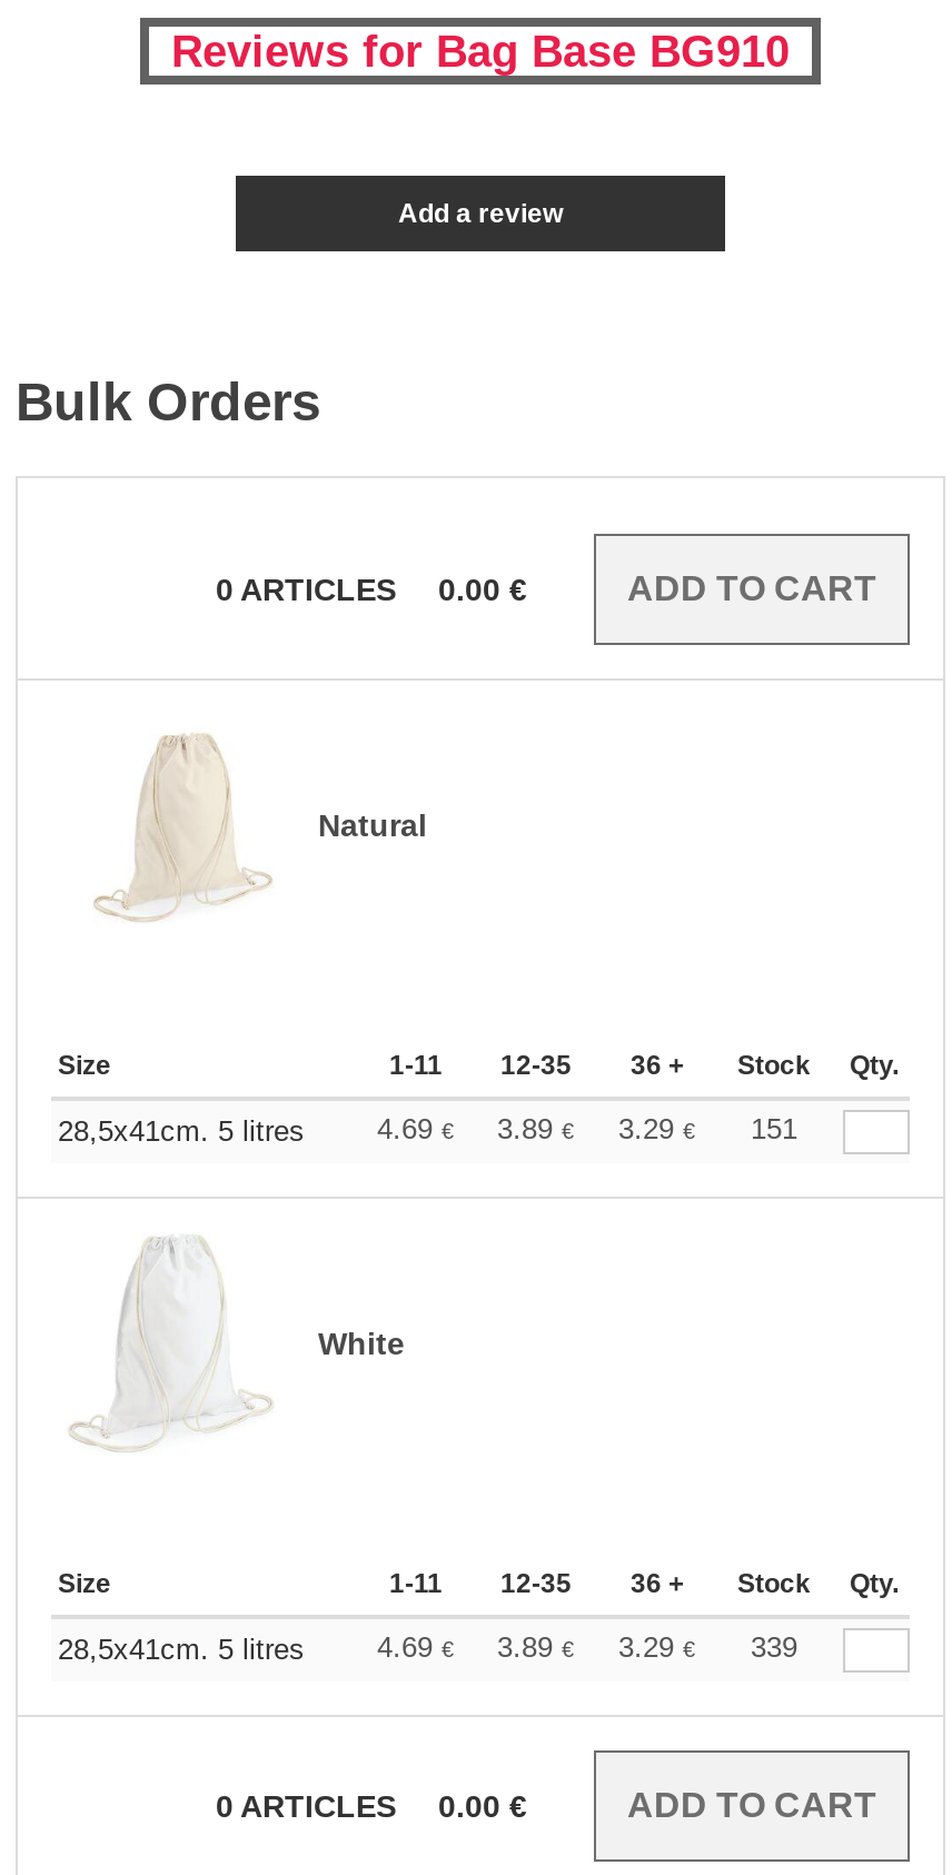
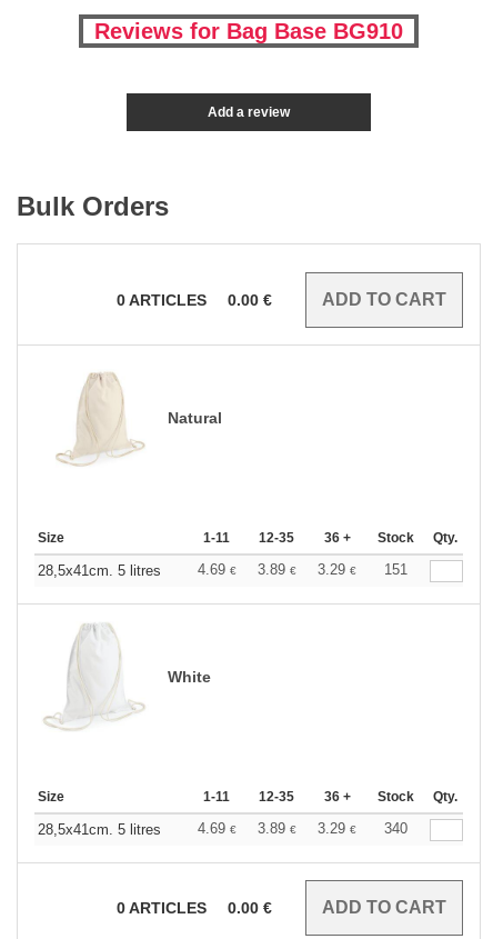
[377,1631,797,1664] 4.69 € 3.89 € 3.29 € 339 -> [197,820,407,837] 4.69 € 3.89 € 3.29 € 340

